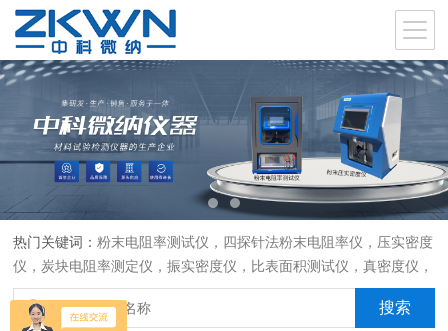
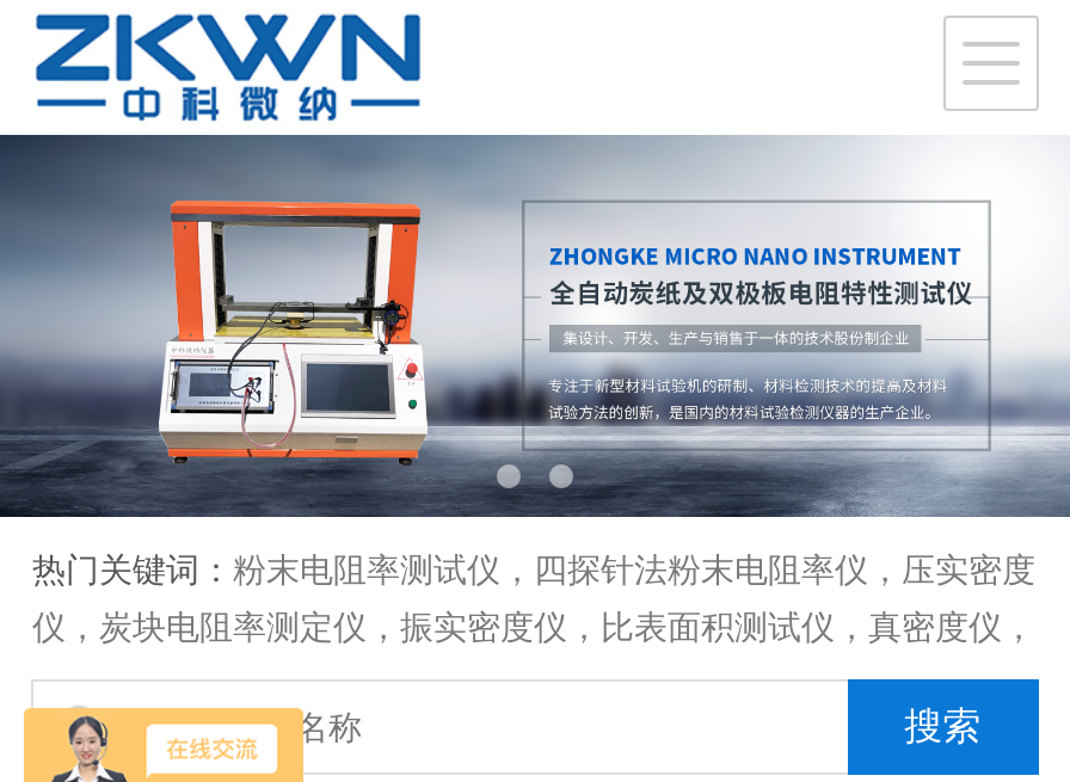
[3,59,445,220] [image] -> [7,135,1063,517] [image]

